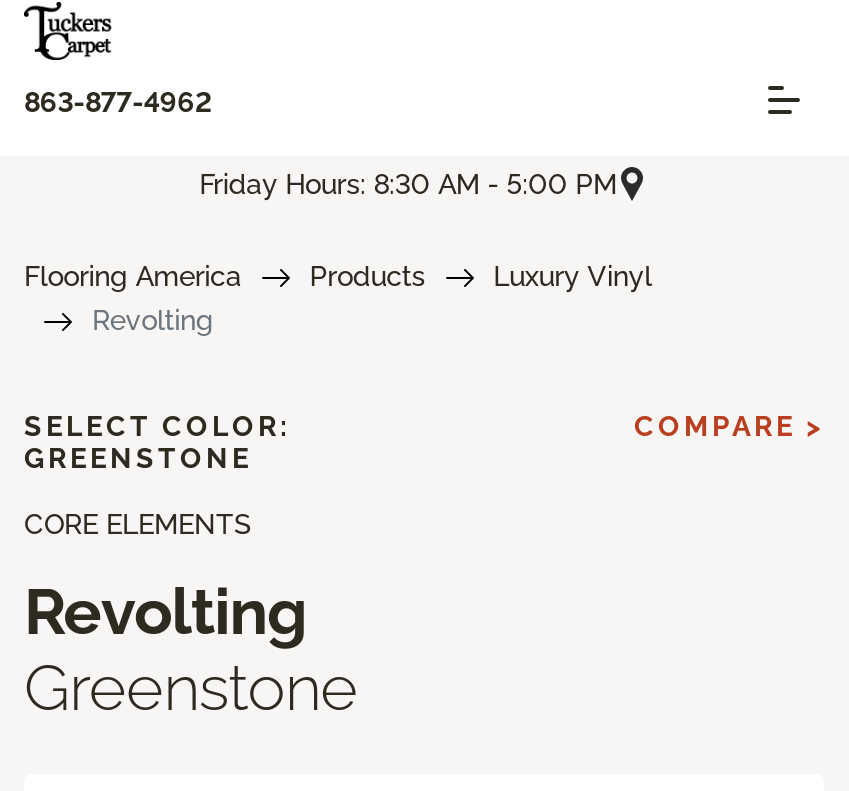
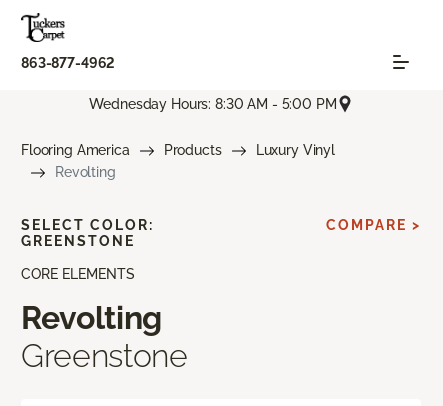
[199,167,617,199] Friday Hours: 8:30 AM - 5:00 PM -> [89,96,337,112] Wednesday Hours: 8:30 AM - 5:00 PM

